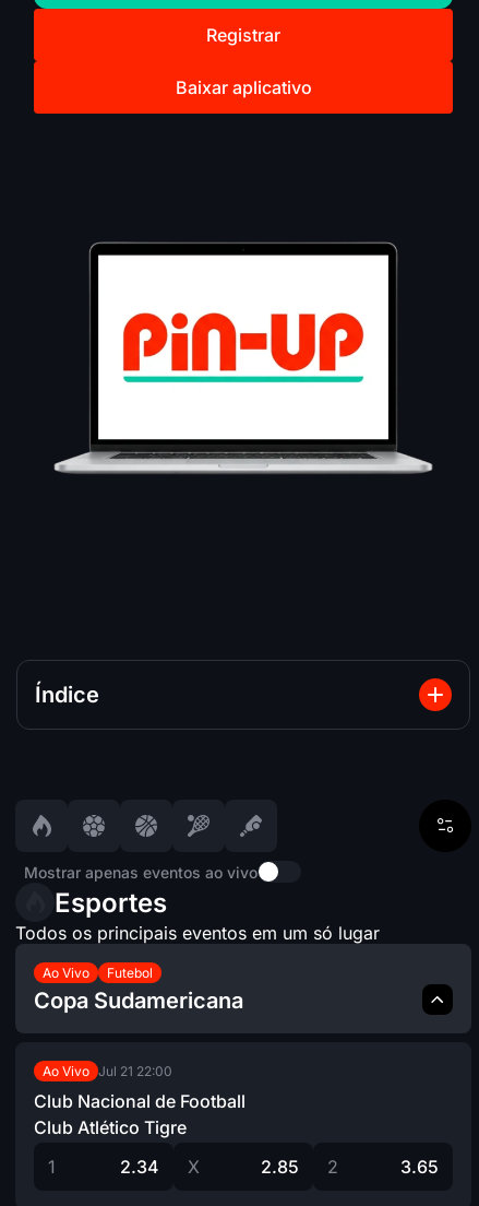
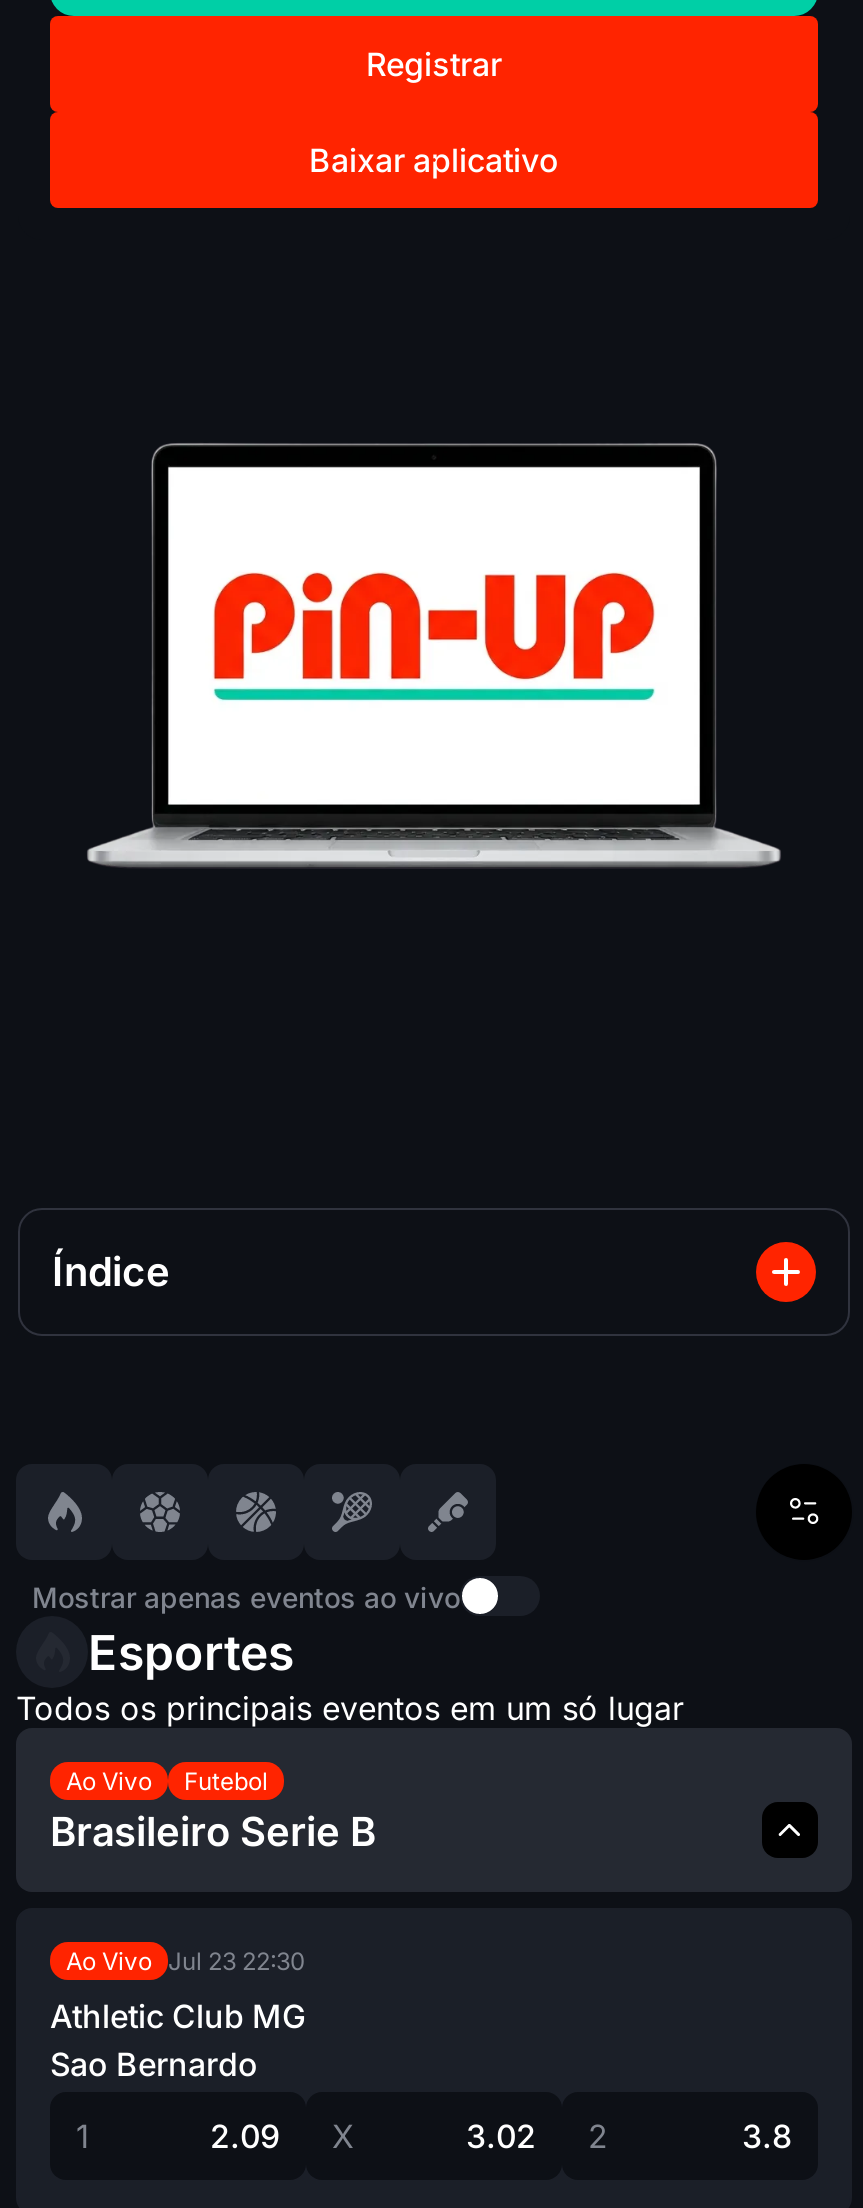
[34,988,243,1014] Copa Sudamericana -> [50,1808,376,1856] Brasileiro Serie B
[43,1062,172,1079] Ao Vivo Jul 21 22:00 -> [66,1945,306,1976] Ao Vivo Jul 23 22:30
[34,1090,246,1138] Club Nacional de Football | Club Atlético Tigre -> [50,1996,306,2084] Athletic Club MG | Sao Bernardo
[120,1156,200,1178] 2.34 X -> [210,2116,354,2156] 2.09 X
[261,1156,338,1178] 2.85 2 -> [466,2116,608,2156] 3.02 2
[400,1156,439,1178] 3.65 -> [742,2116,792,2156] 3.8

